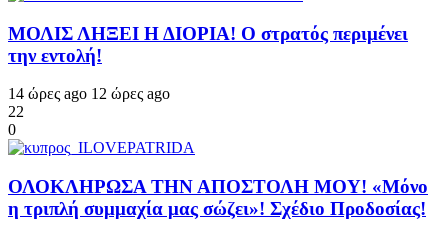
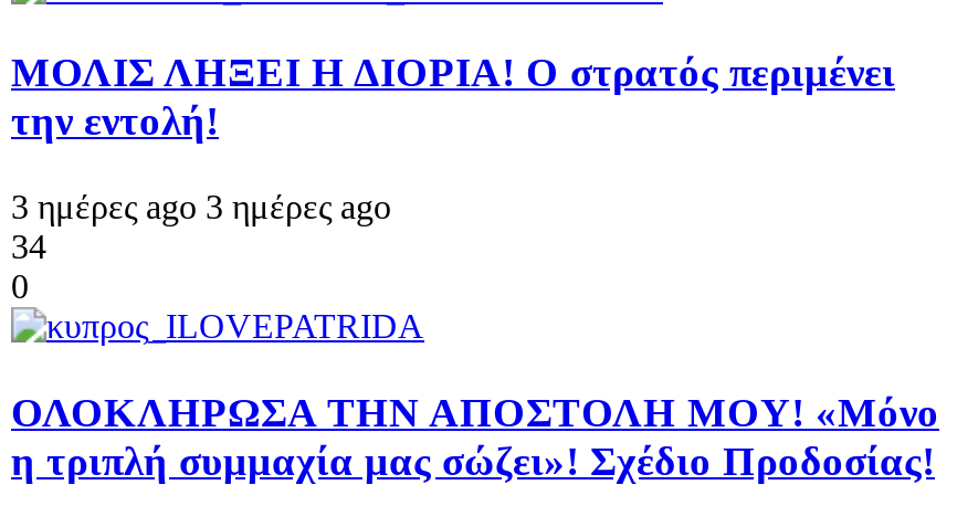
[8,85,170,102] 14 ώρες ago 12 ώρες ago -> [11,188,391,226] 3 ημέρες ago 3 ημέρες ago
[8,103,24,120] 22 -> [11,228,46,266] 34

